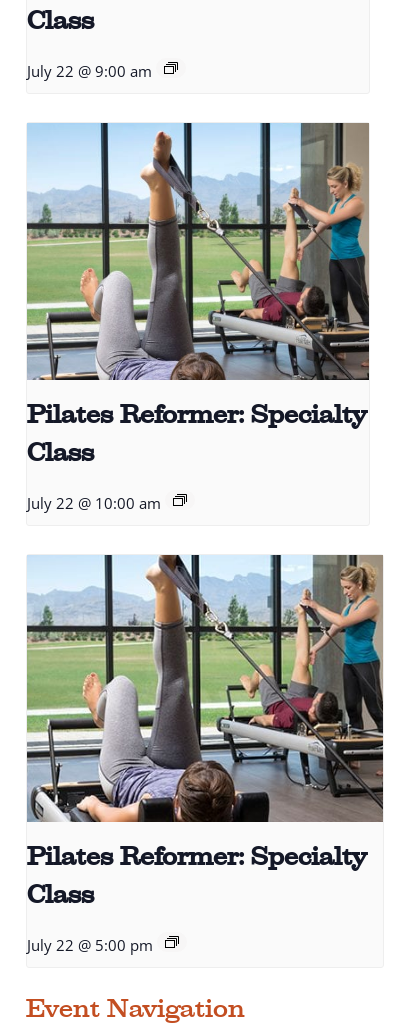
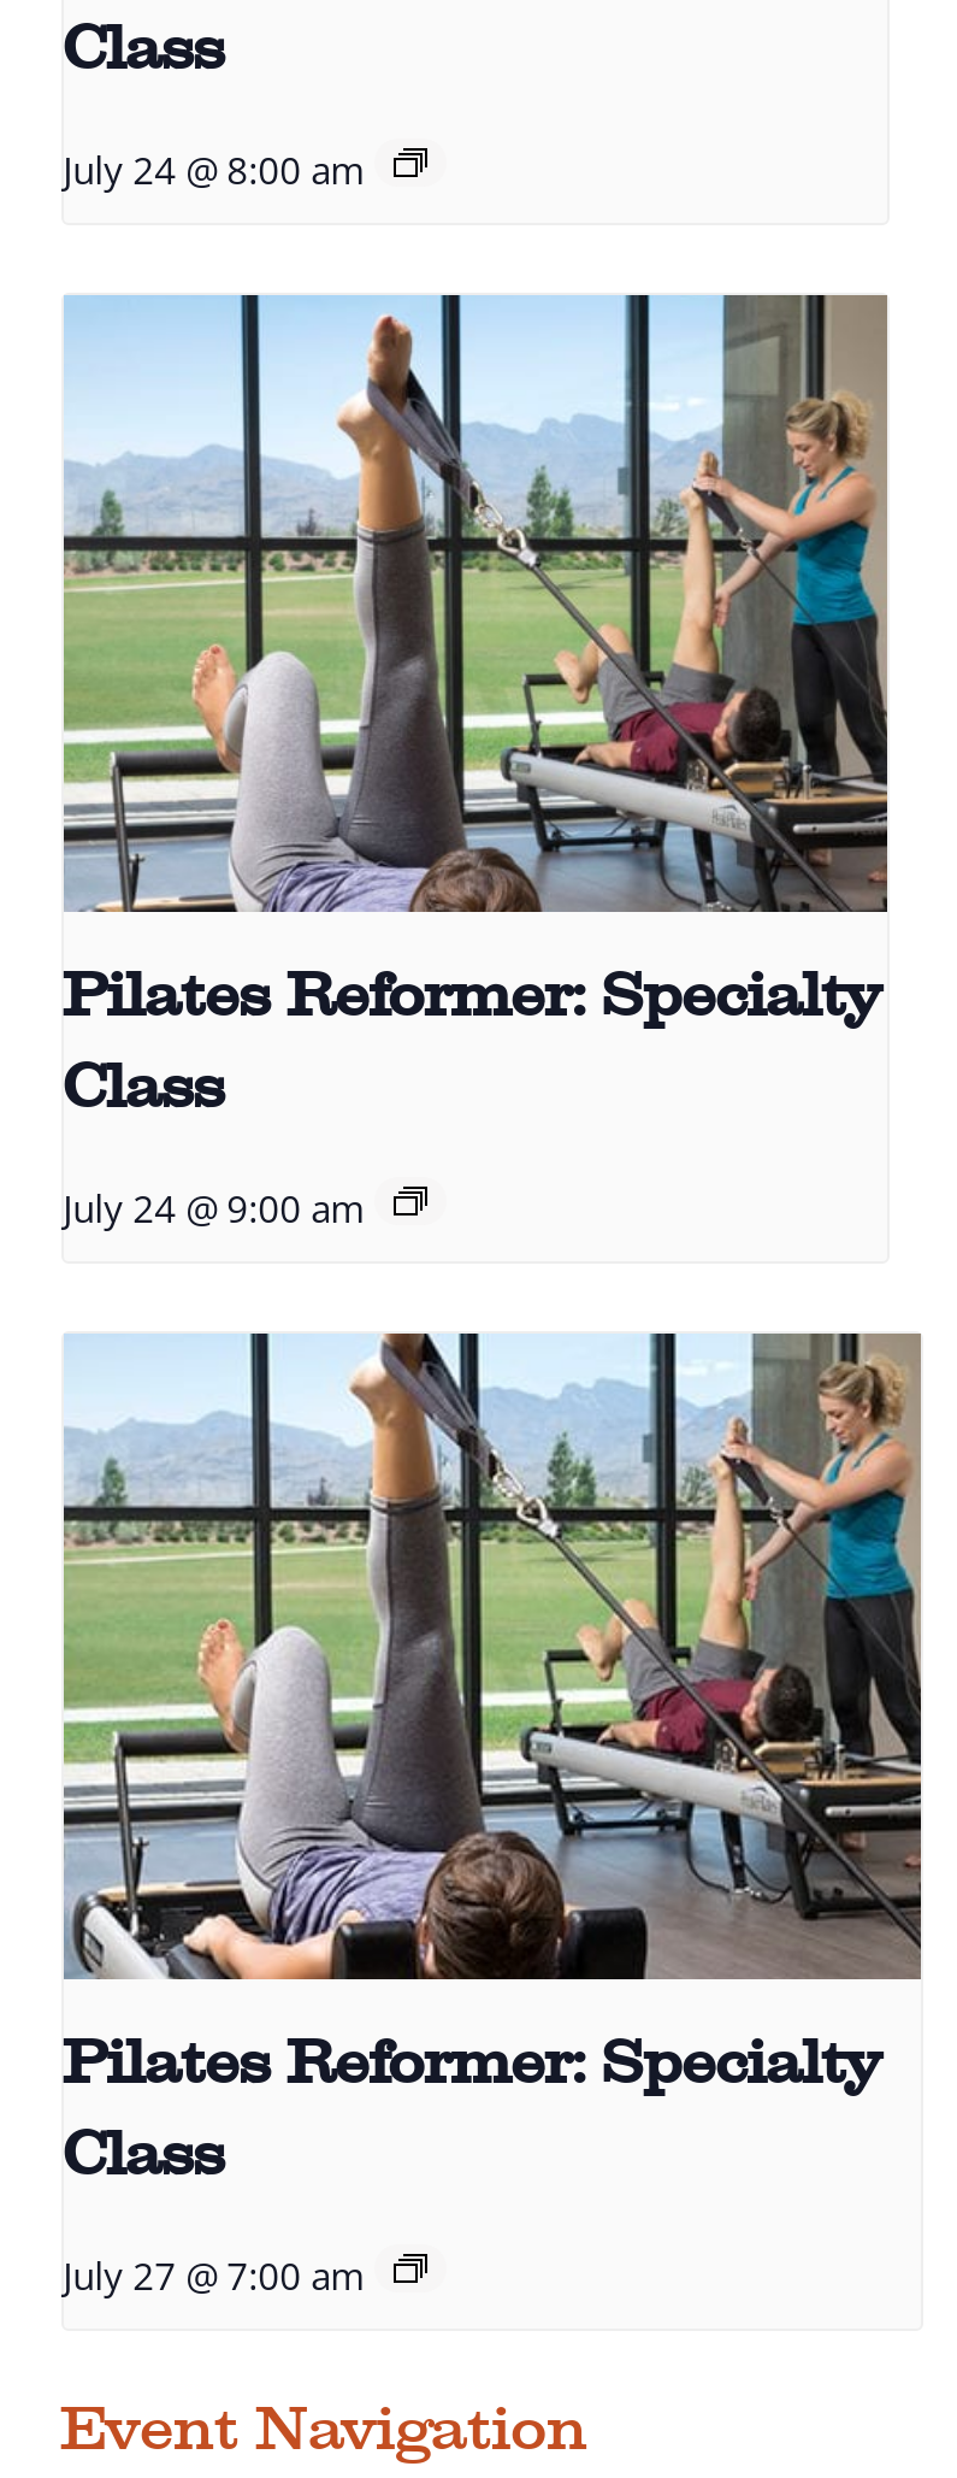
[27,61,152,81] July 22 @ 9:00 am -> [63,146,364,194] July 24 @ 8:00 am
[27,493,161,513] July 22 @ 10:00 am -> [63,1186,364,1234] July 24 @ 9:00 am
[27,935,153,955] July 22 @ 5:00 pm -> [63,2252,364,2300] July 27 @ 7:00 am

